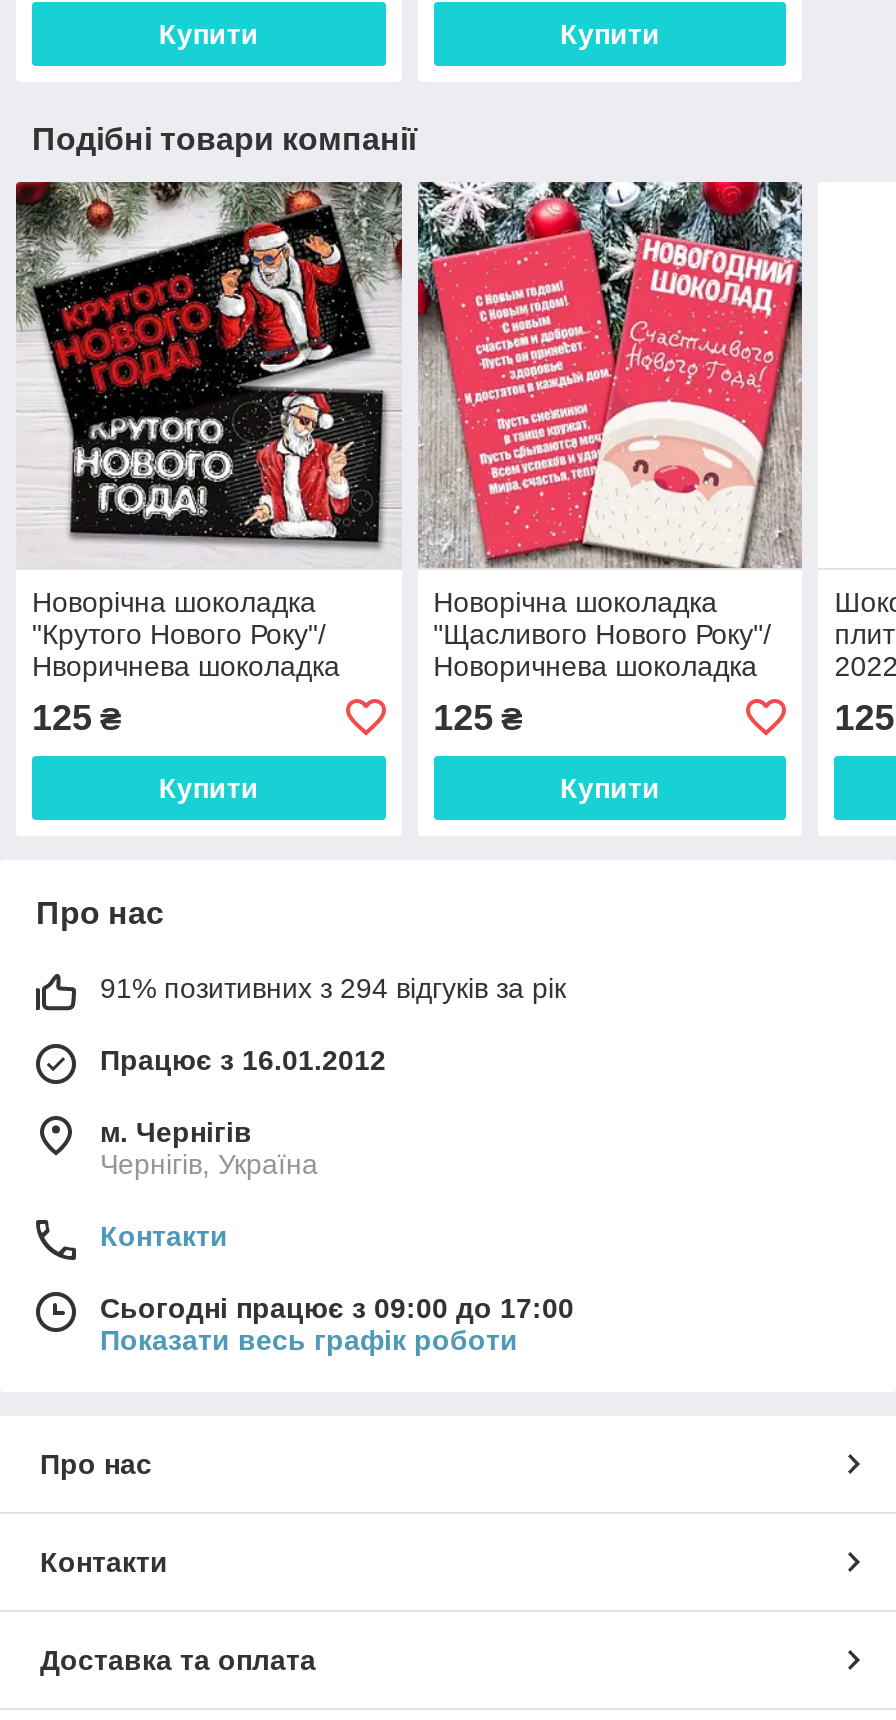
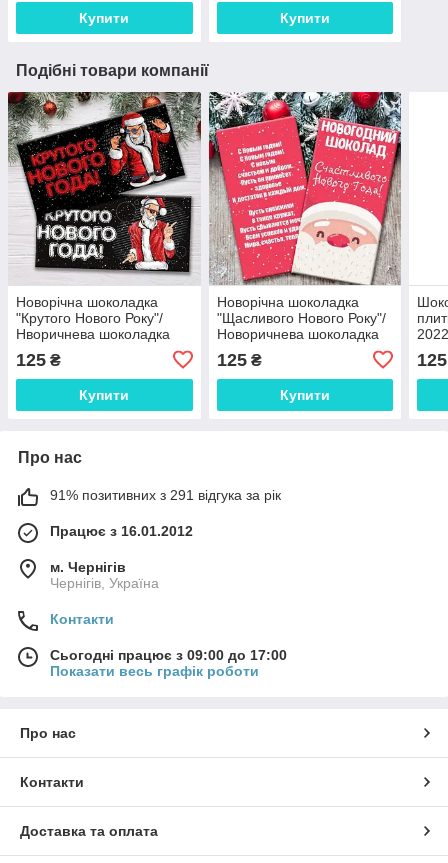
[100,972,566,1004] 91% позитивних з 294 відгуків за рік -> [50,487,281,503] 91% позитивних з 291 відгука за рік

